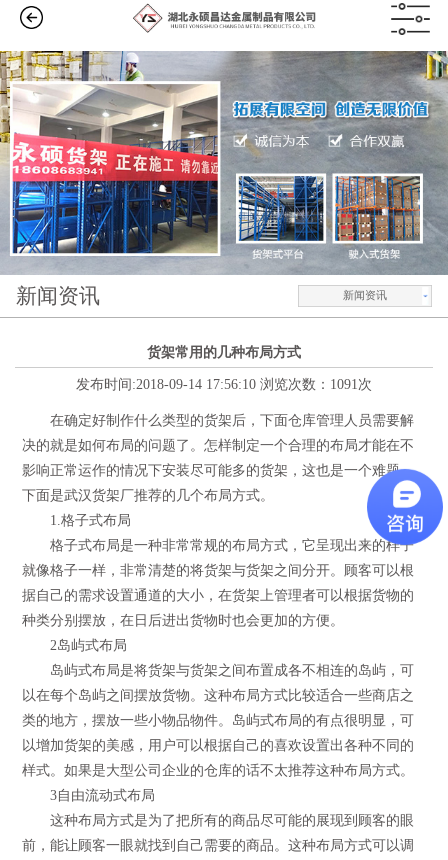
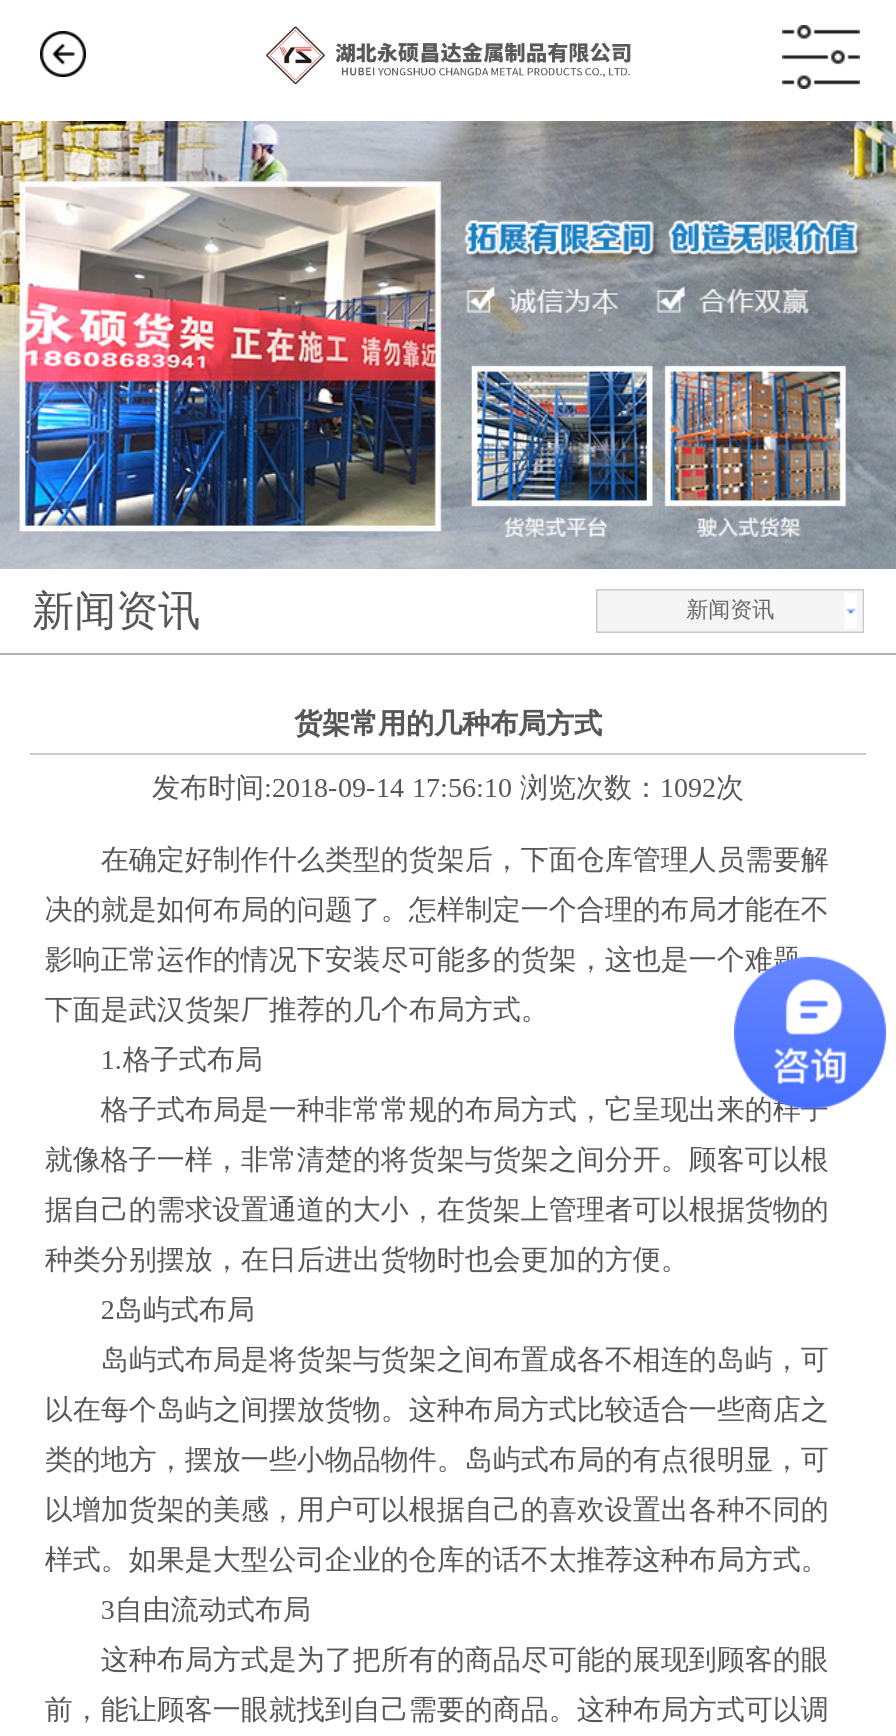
[76,377,372,392] 发布时间:2018-09-14 17:56:10 浏览次数：1091次 -> [152,773,744,803] 发布时间:2018-09-14 17:56:10 浏览次数：1092次

